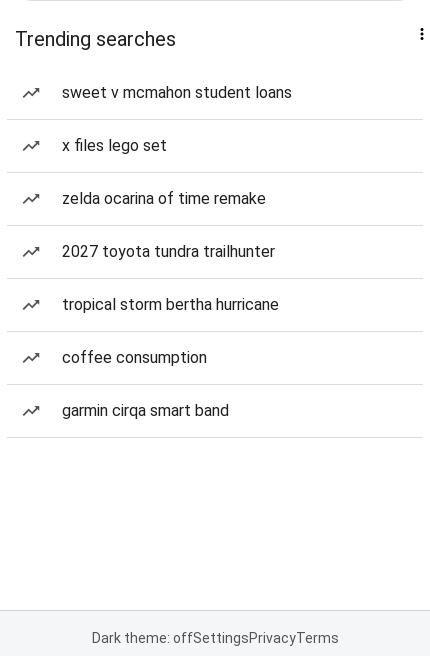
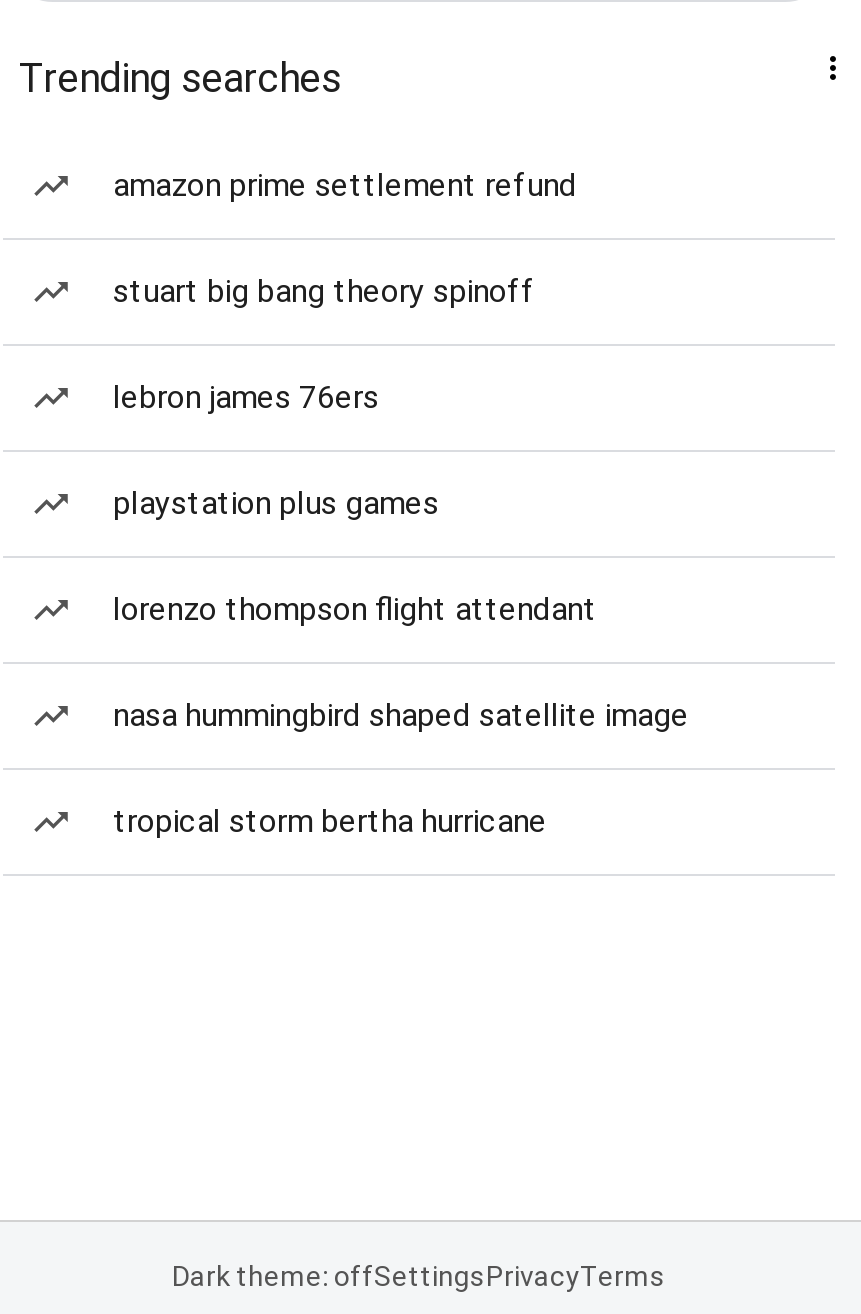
[62,83,292,261] sweet v mcmahon student loans | x files lego set | zelda ocarina of time remake | 2027 toyota tundra trailhunter -> [113,166,689,734] amazon prime settlement refund | stuart big bang theory spinoff | lebron james 76ers | playstation plus games | lorenzo thompson flight attendant | nasa hummingbird shaped satellite image
moved [62,295,279,314] -> [113,802,547,840]: tropical storm bertha hurricane
[62,348,229,420] coffee consumption | garmin cirqa smart band -> none

